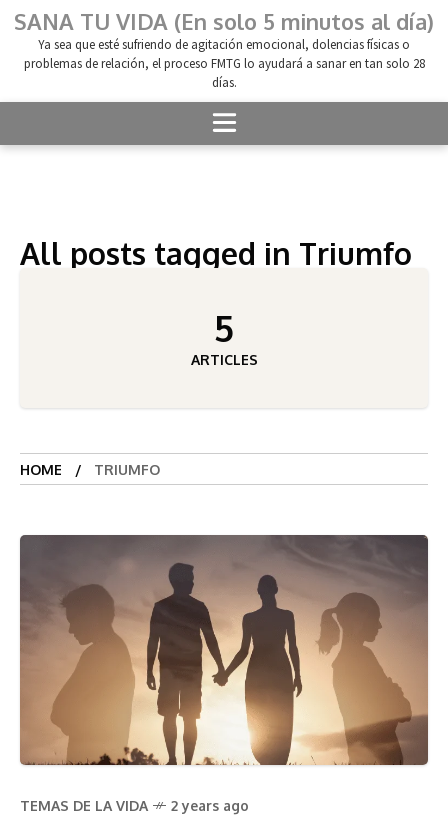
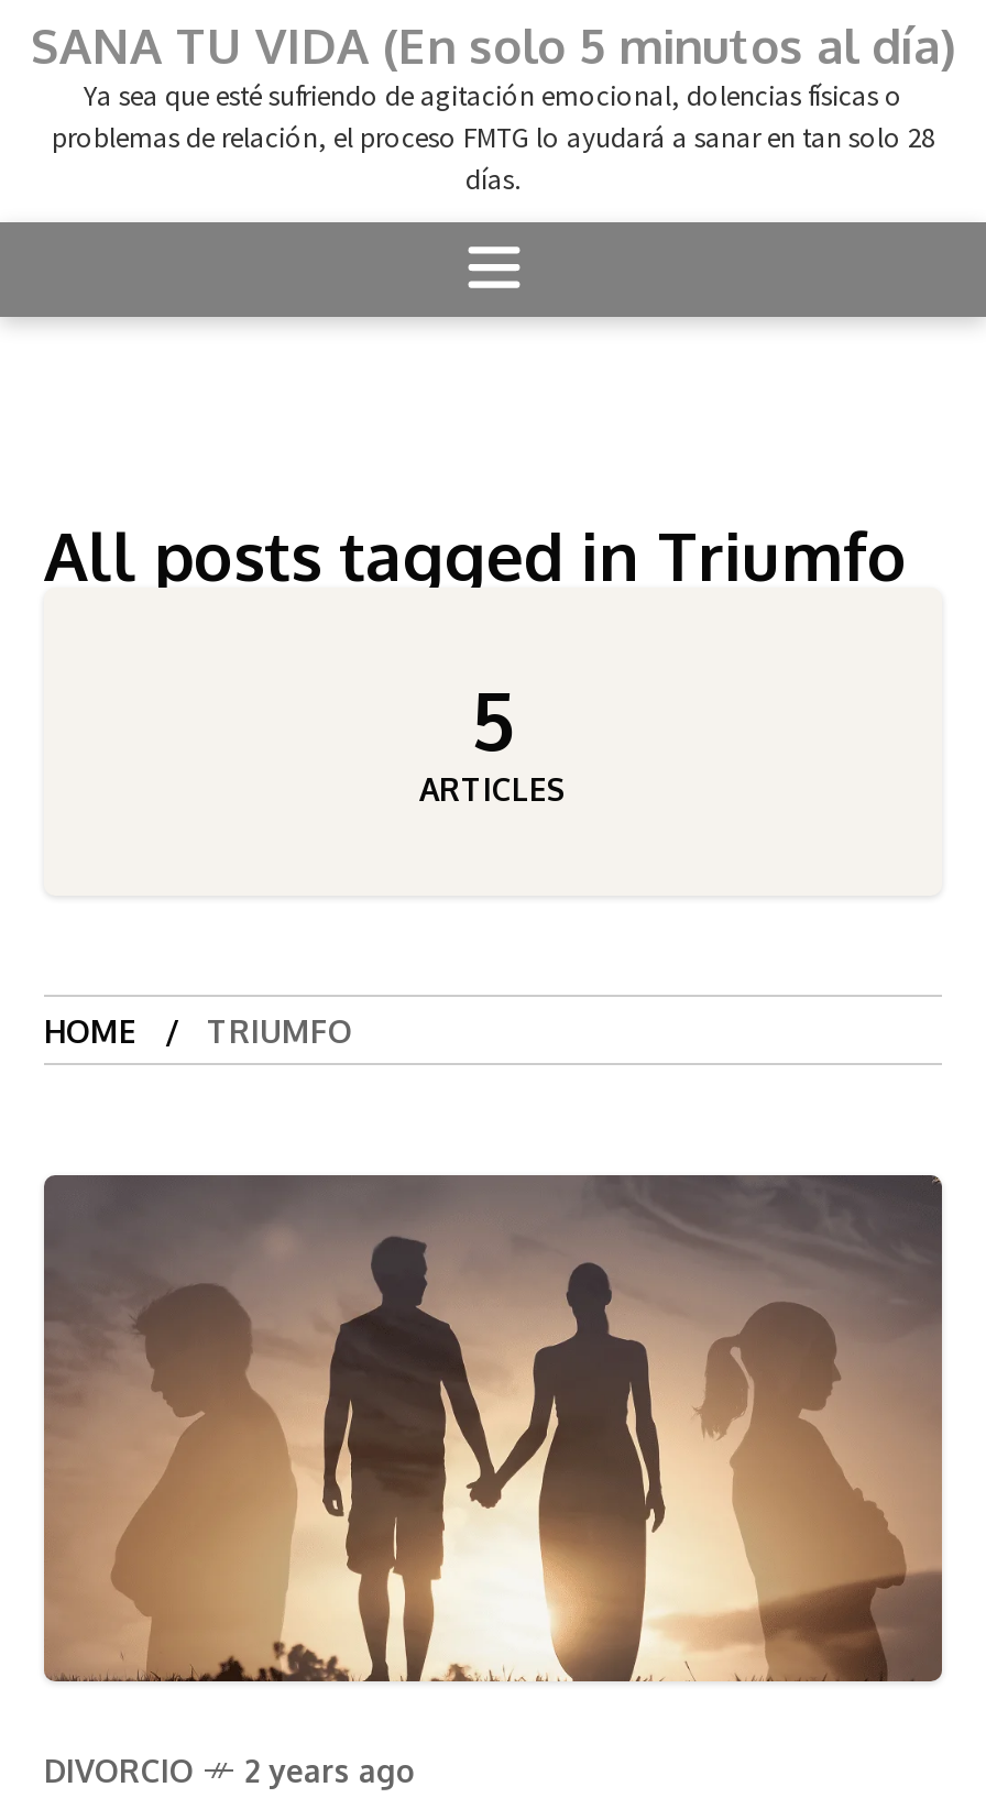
[20,797,148,814] TEMAS DE LA VIDA -> [44,1751,194,1789] DIVORCIO

